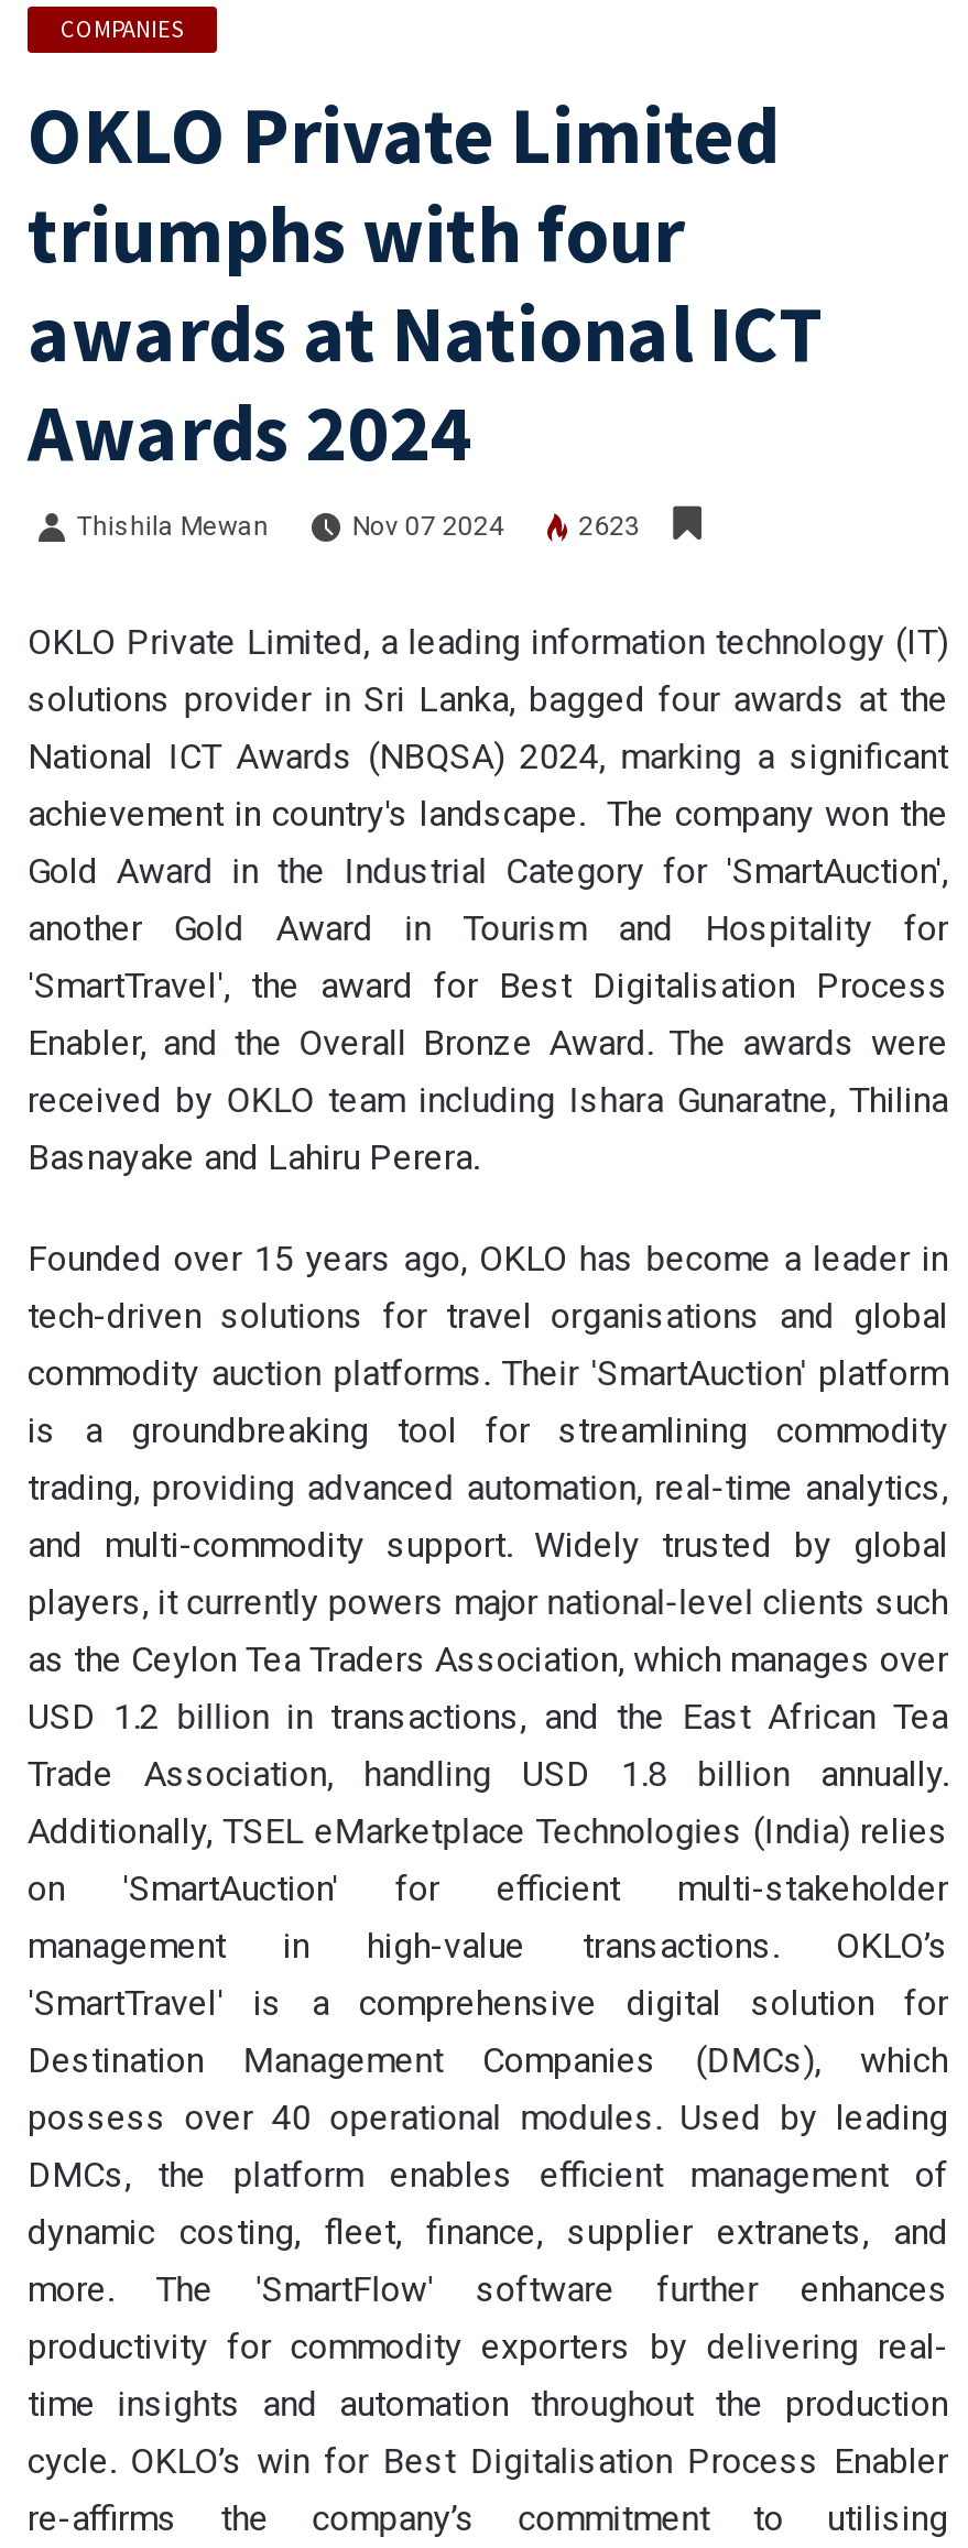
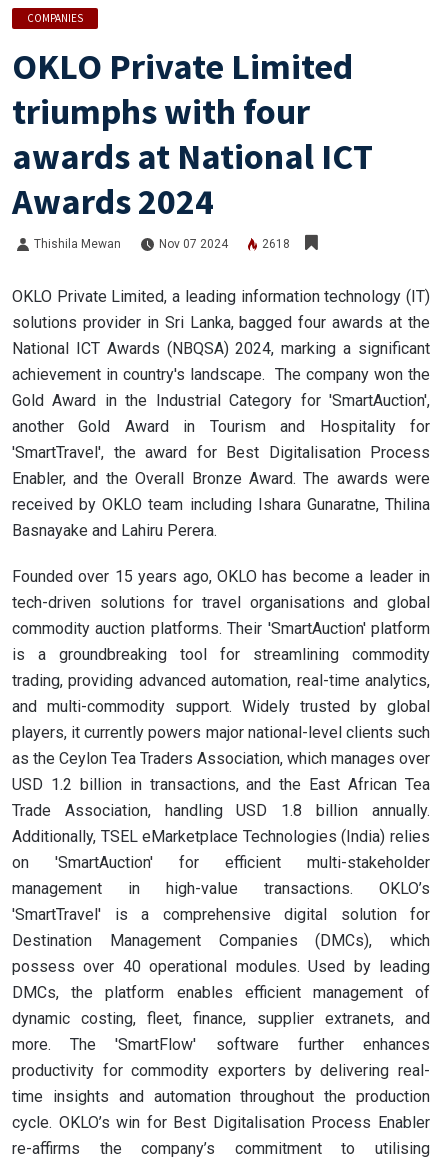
[578,511,640,542] 2623 -> [262,237,290,251] 2618

